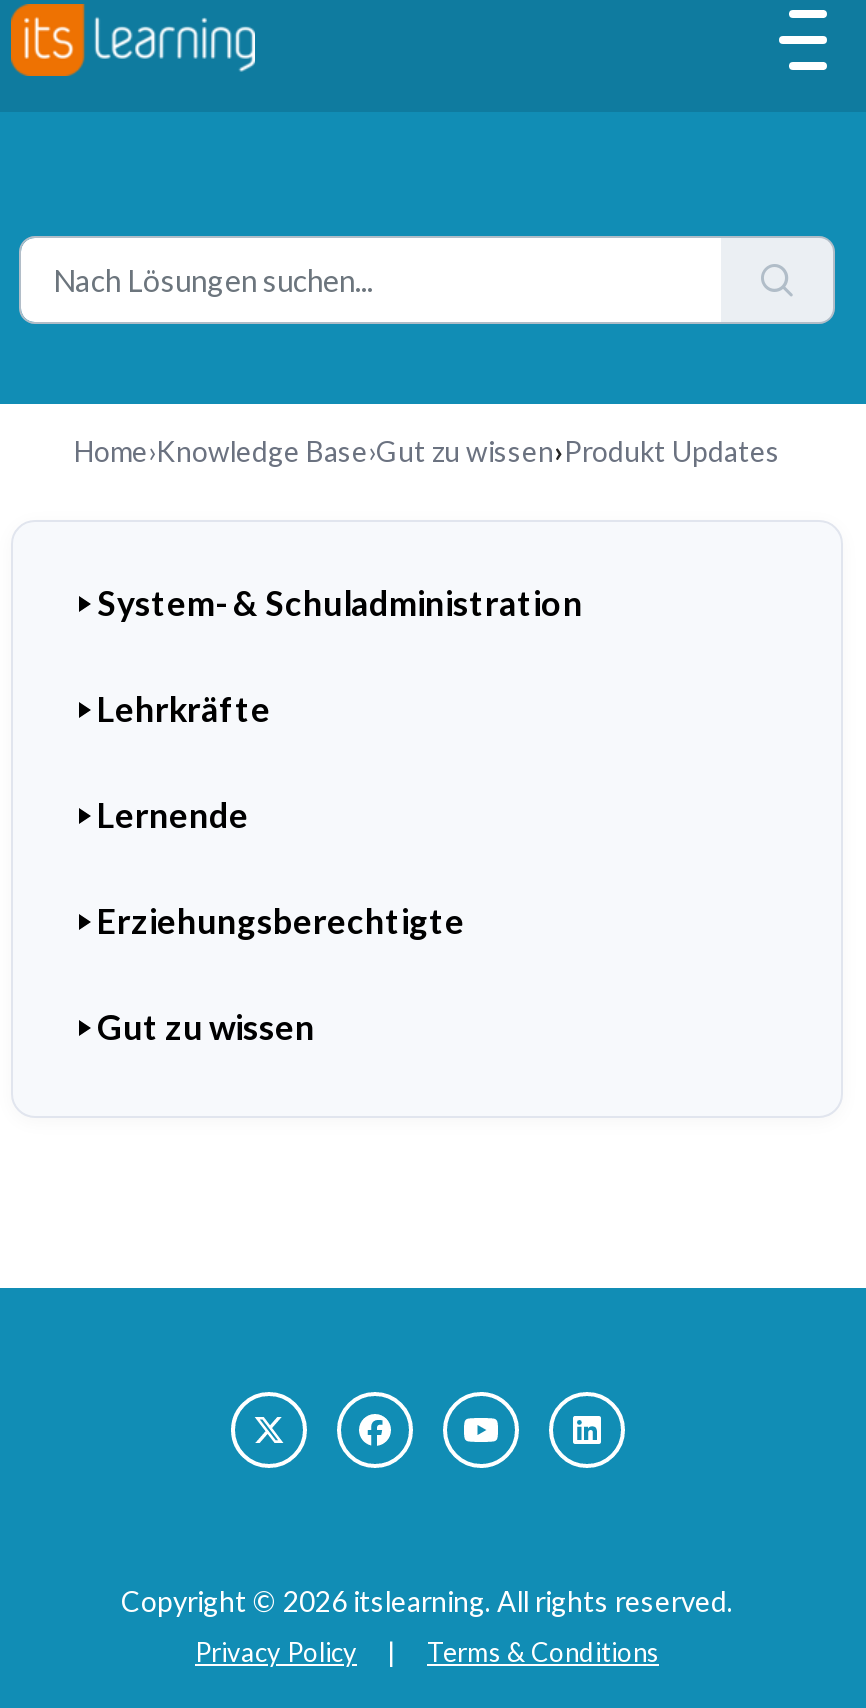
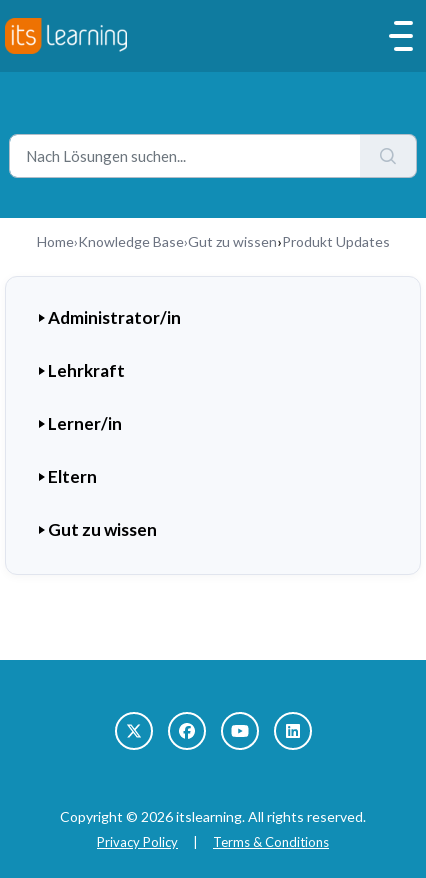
[97,582,583,624] System- & Schuladministration -> [48,307,181,328] Administrator/in
[97,688,271,730] Lehrkräfte -> [48,360,125,381] Lehrkraft
[97,794,249,836] Lernende -> [48,413,122,434] Lerner/in
[97,900,465,942] Erziehungsberechtigte -> [48,466,97,487] Eltern

